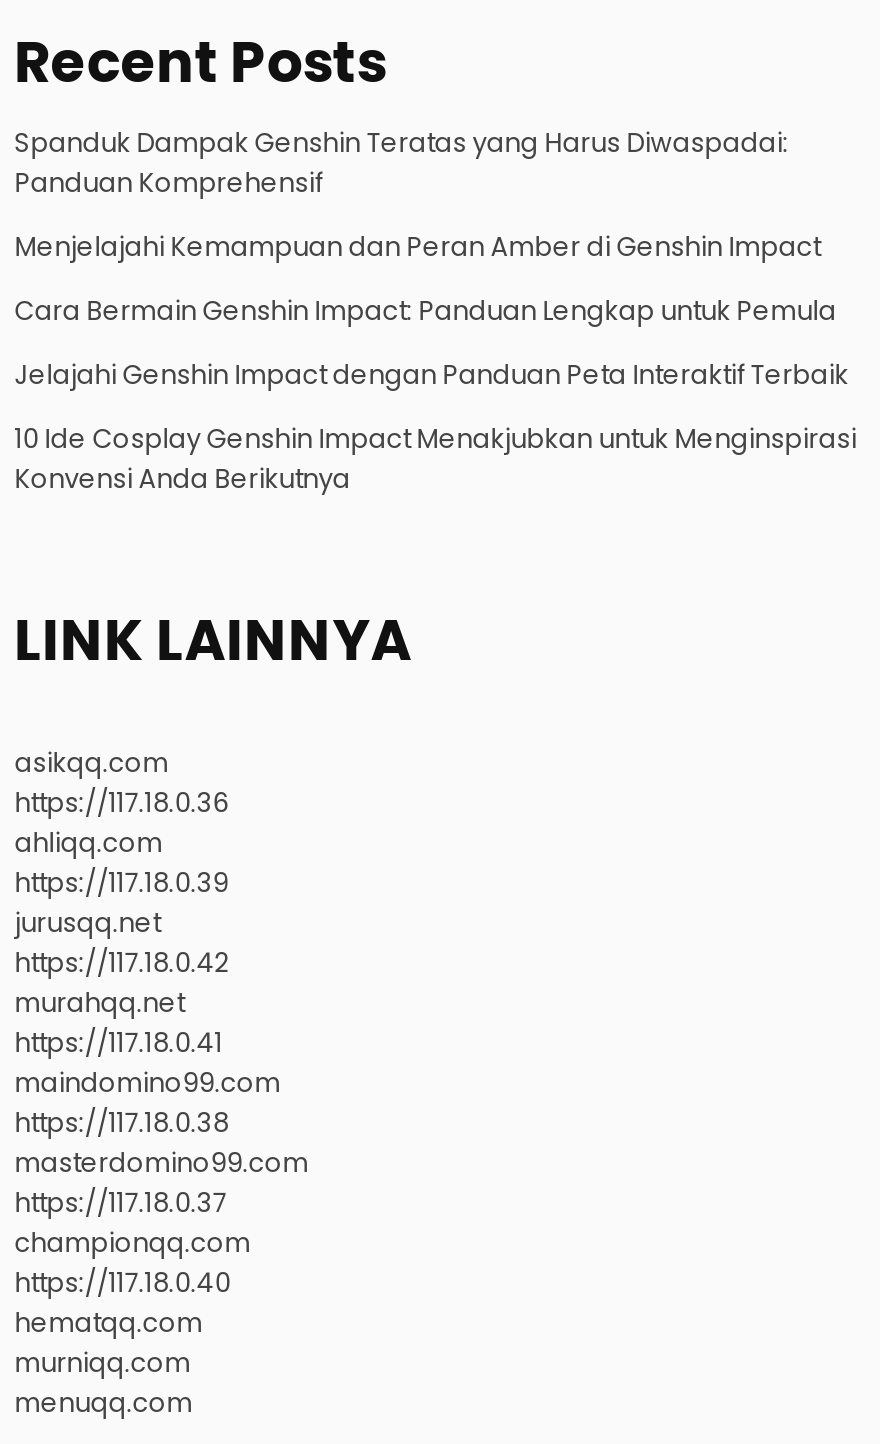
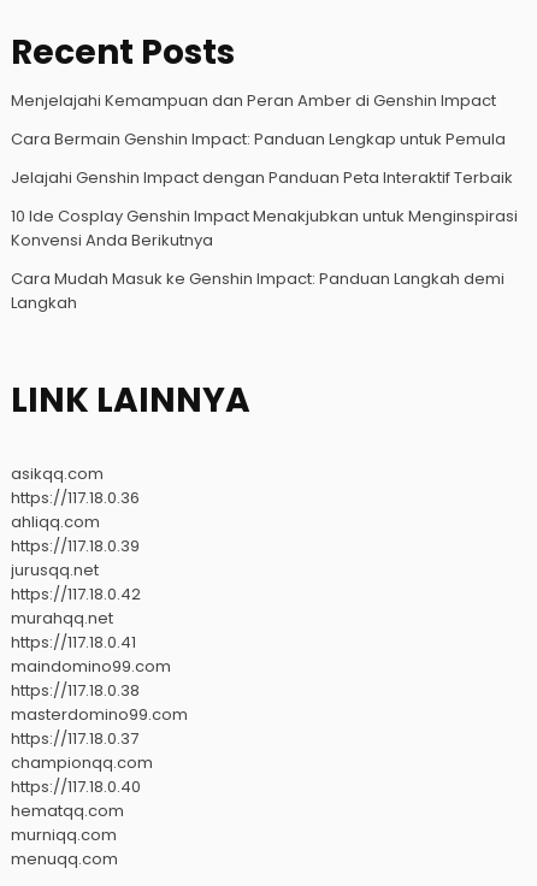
[14,125,788,203] Spanduk Dampak Genshin Teratas yang Harus Diwaspadai: | Panduan Komprehensif -> none
moved [14,229,856,499] -> [11,90,518,252]: Menjelajahi Kemampuan dan Peran Amber di Genshin Impact | Cara Bermain Genshin Impact: Panduan Lengkap untuk Pemula | Jelajahi Genshin Impact dengan Panduan Peta Interaktif Terbaik | 10 Ide Cosplay Genshin Impact Menakjubkan untuk Menginspirasi | Konvensi Anda Berikutnya
none -> [11,268,505,315] Cara Mudah Masuk ke Genshin Impact: Panduan Langkah demi | Langkah

